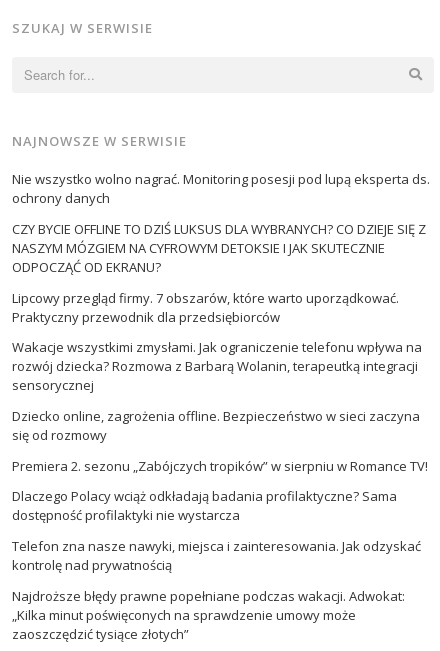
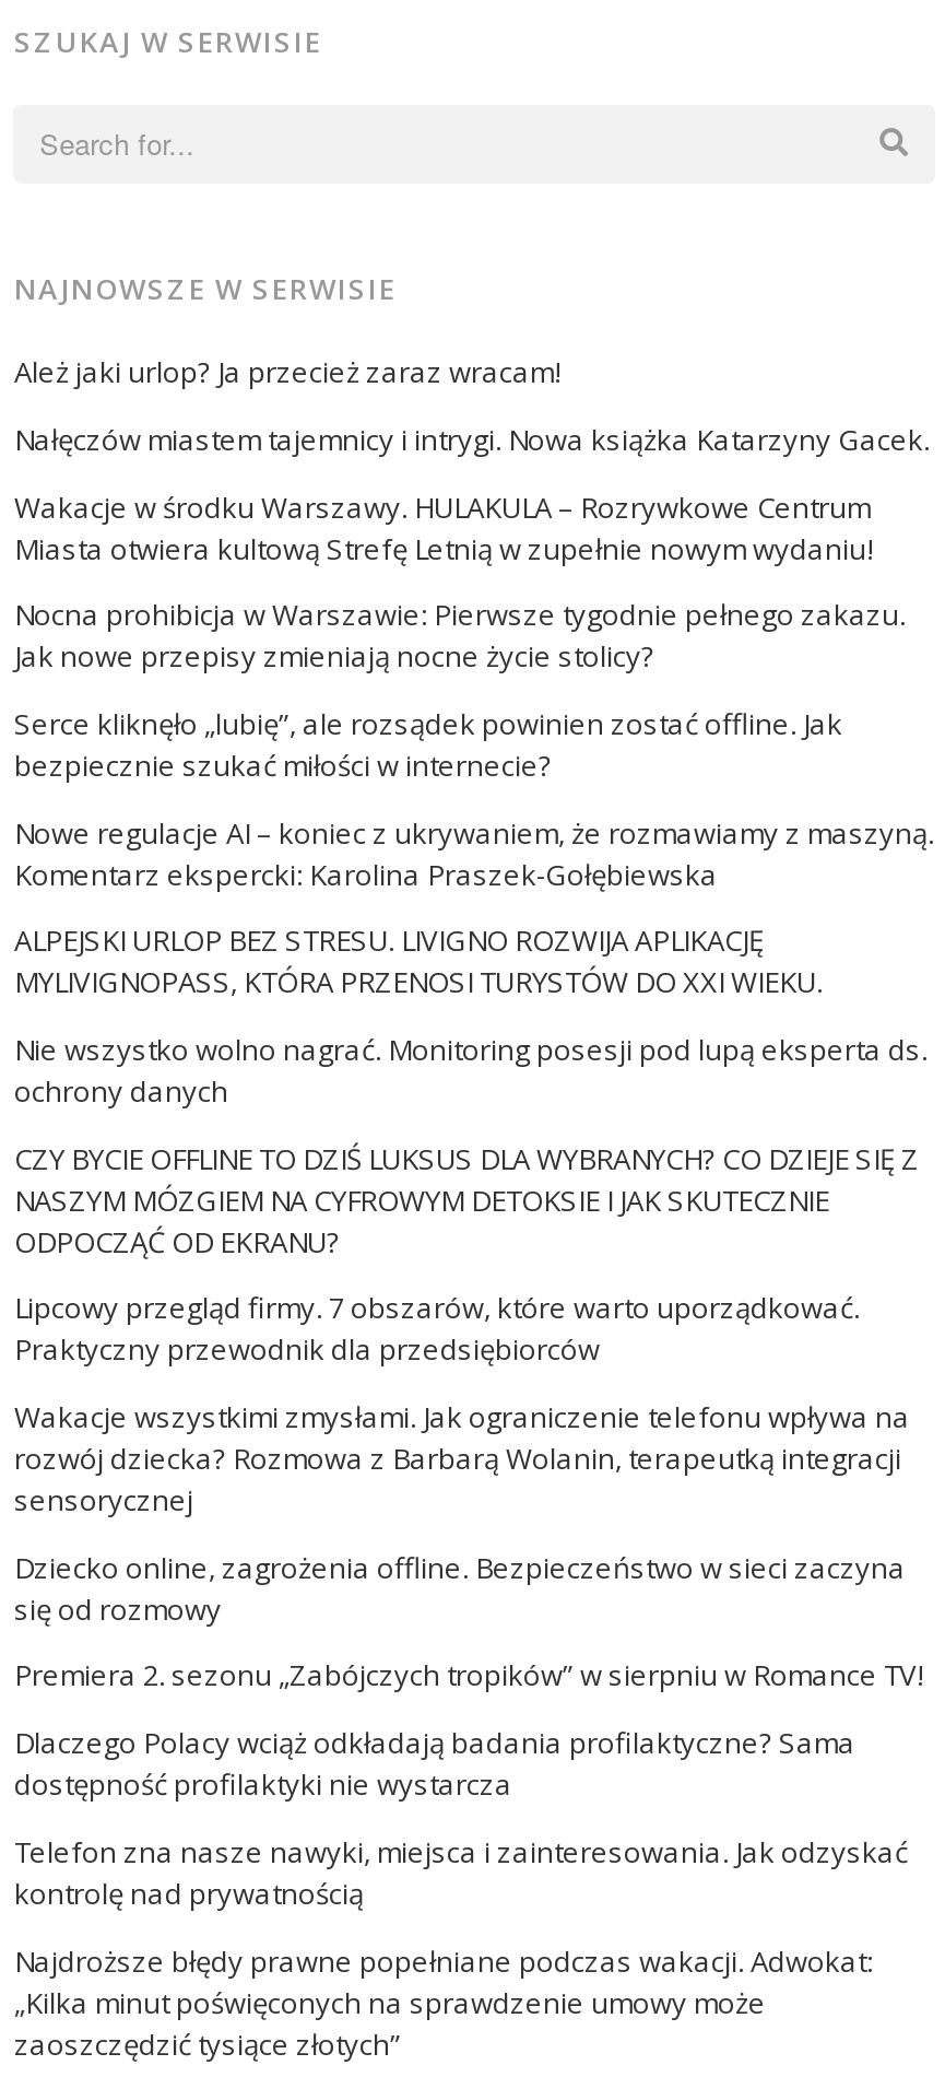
none -> [14,352,934,1002] Ależ jaki urlop? Ja przecież zaraz wracam! | Nałęczów miastem tajemnicy i intrygi. Nowa książka Katarzyny Gacek. | Wakacje w środku Warszawy. HULAKULA – Rozrywkowe Centrum | Miasta otwiera kultową Strefę Letnią w zupełnie nowym wydaniu! | Nocna prohibicja w Warszawie: Pierwsze tygodnie pełnego zakazu. | Jak nowe przepisy zmieniają nocne życie stolicy? | Serce kliknęło „lubię”, ale rozsądek powinien zostać offline. Jak | bezpiecznie szukać miłości w internecie? | Nowe regulacje AI – koniec z ukrywaniem, że rozmawiamy z maszyną. | Komentarz ekspercki: Karolina Praszek-Gołębiewska | ALPEJSKI URLOP BEZ STRESU. LIVIGNO ROZWIJA APLIKACJĘ | MYLIVIGNOPASS, KTÓRA PRZENOSI TURYSTÓW DO XXI WIEKU.

